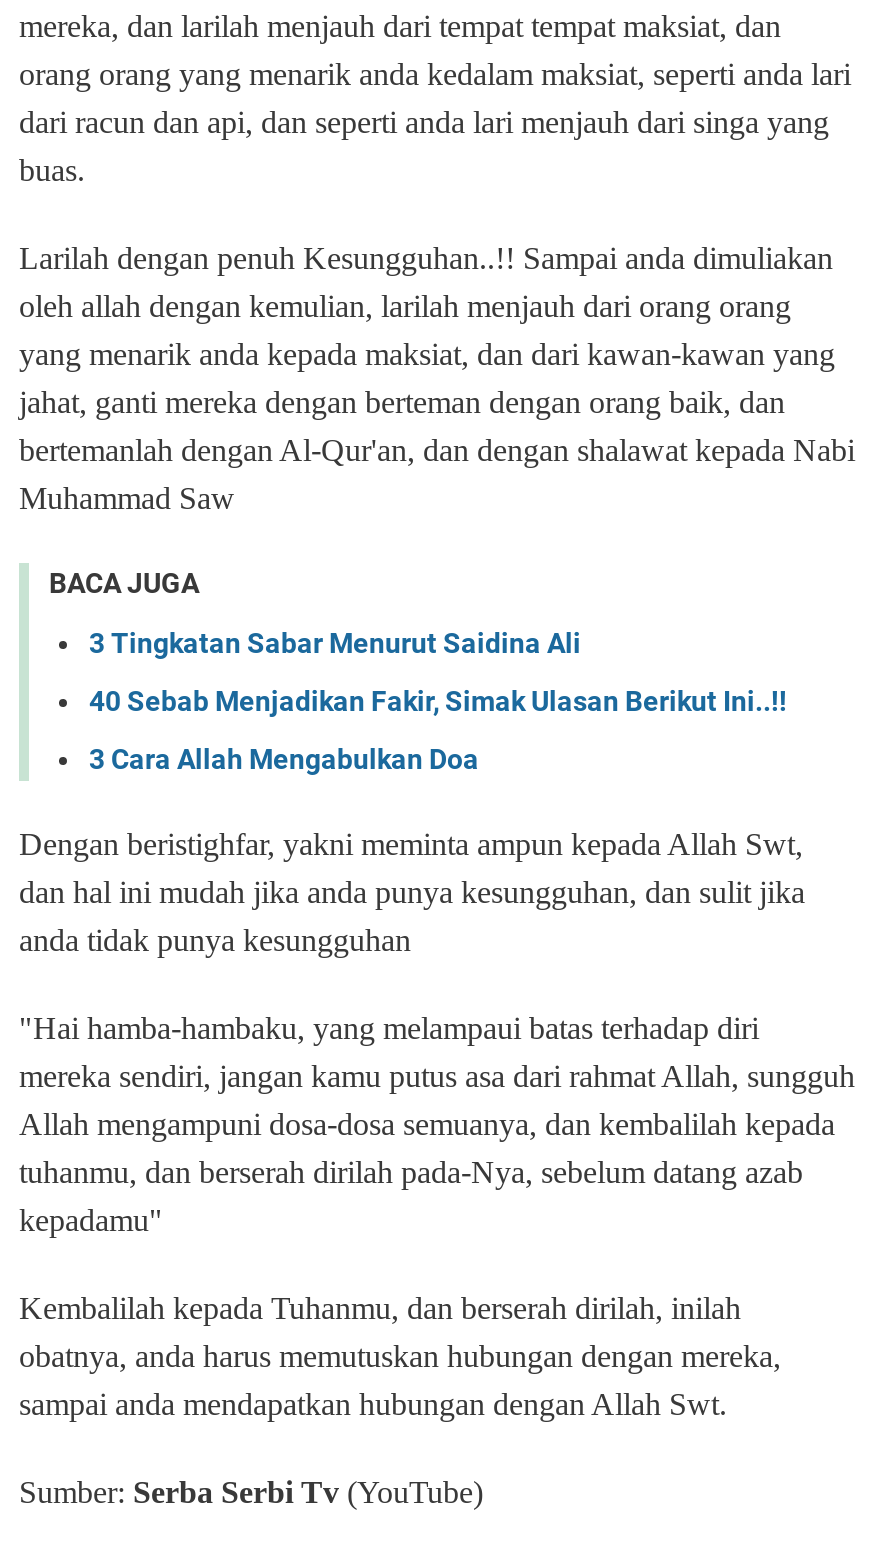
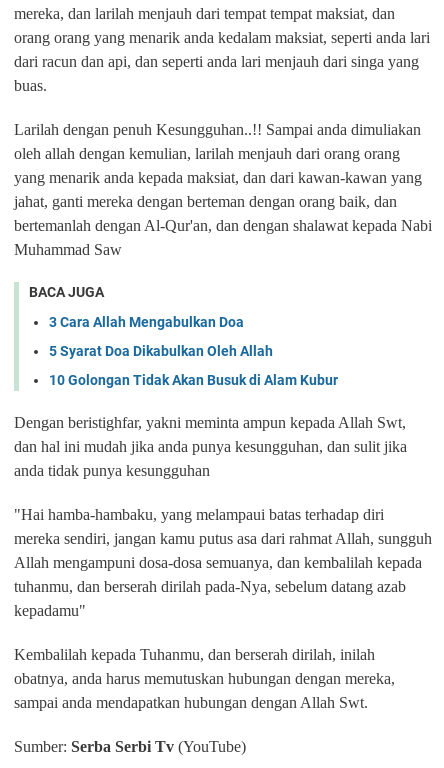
[89,628,787,718] 3 Tingkatan Sabar Menurut Saidina Ali | 40 Sebab Menjadikan Fakir, Simak Ulasan Berikut Ini..!! -> none
moved [89,744,479,776] -> [49,314,244,330]: 3 Cara Allah Mengabulkan Doa
none -> [49,343,338,388] 5 Syarat Doa Dikabulkan Oleh Allah | 10 Golongan Tidak Akan Busuk di Alam Kubur

